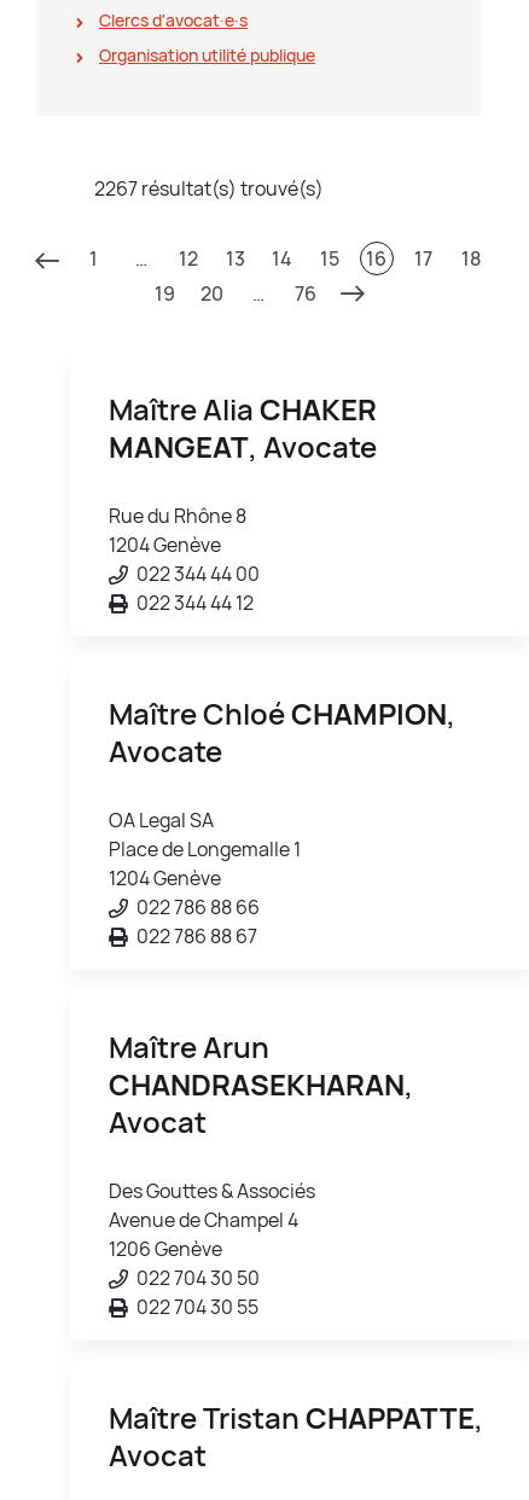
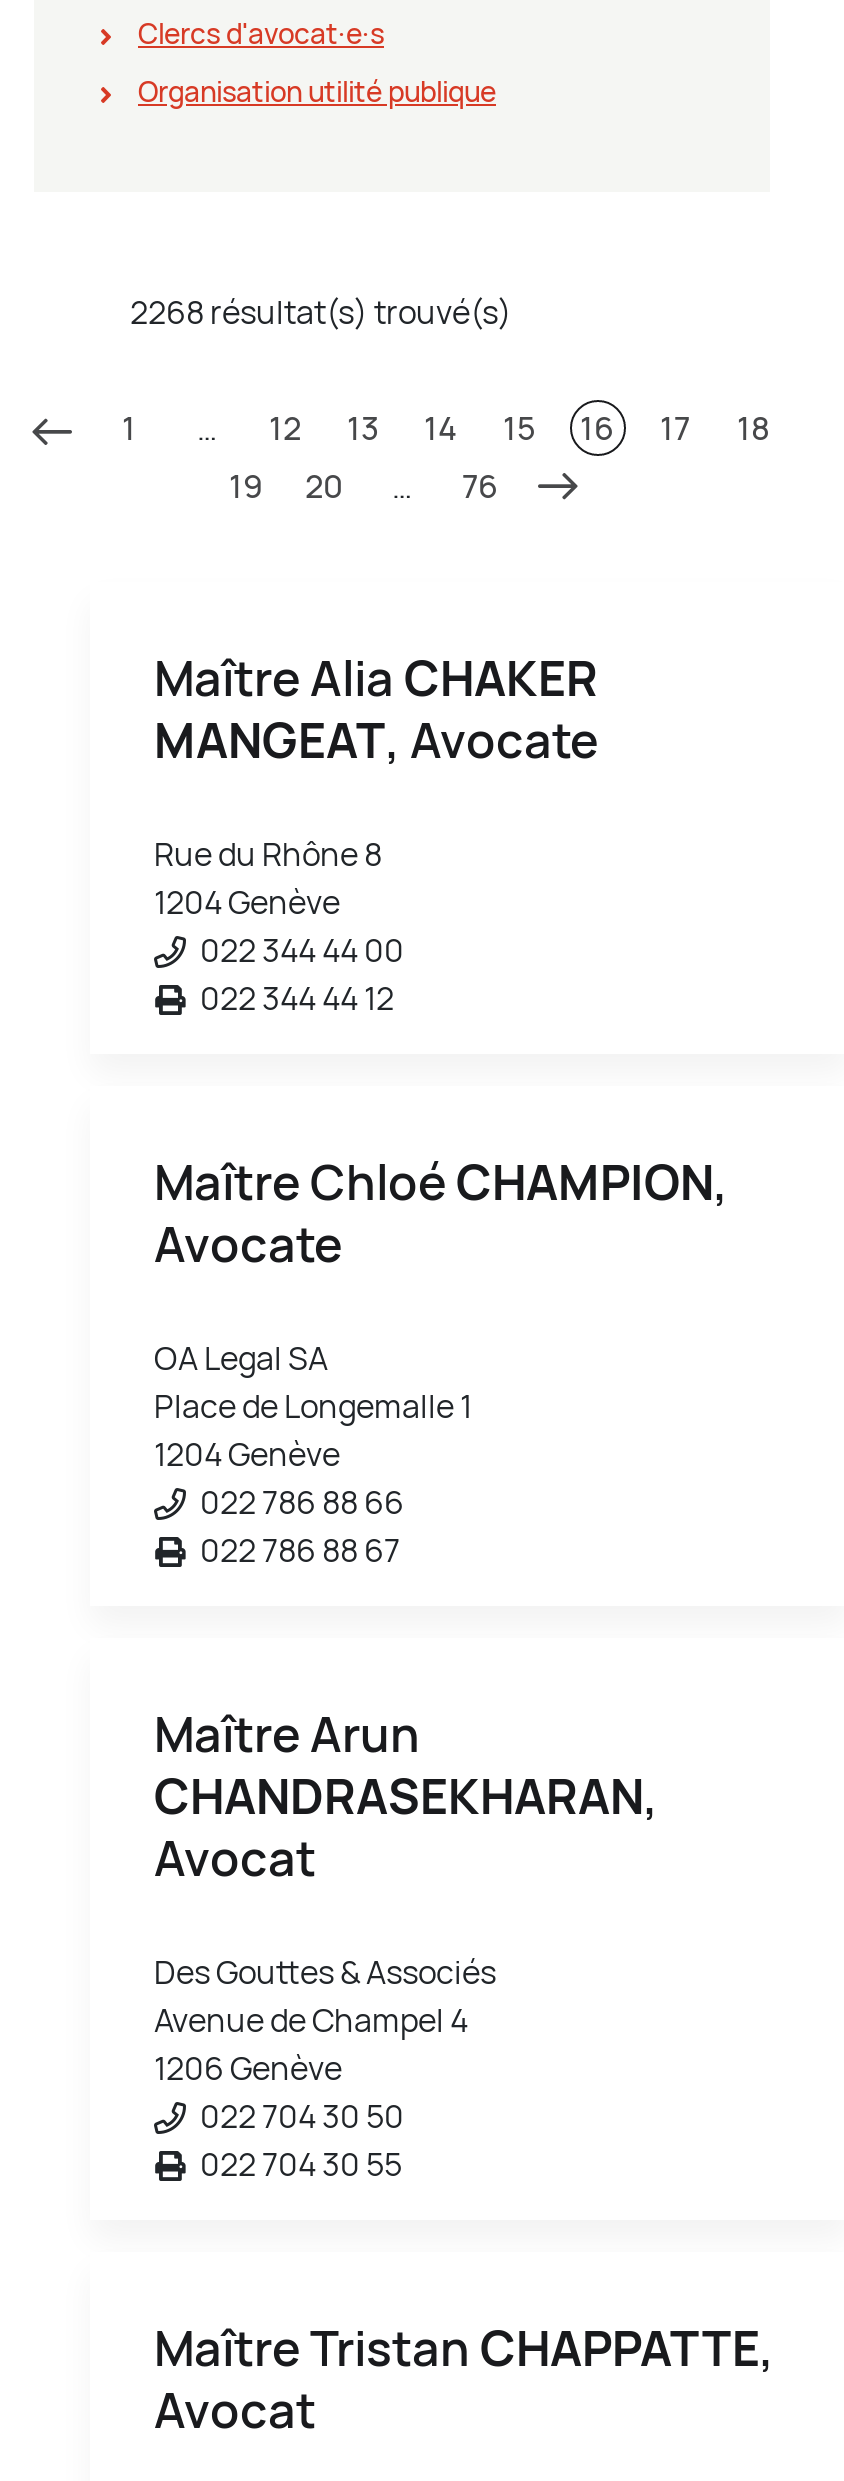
[94,175,324,201] 2267 résultat(s) trouvé(s) -> [130,290,512,334] 2268 résultat(s) trouvé(s)

